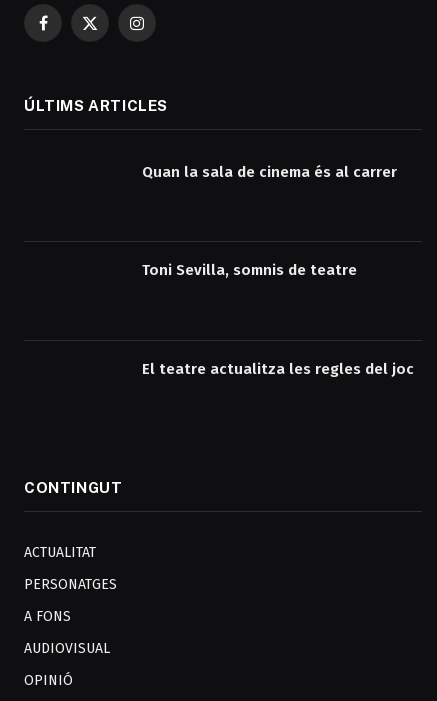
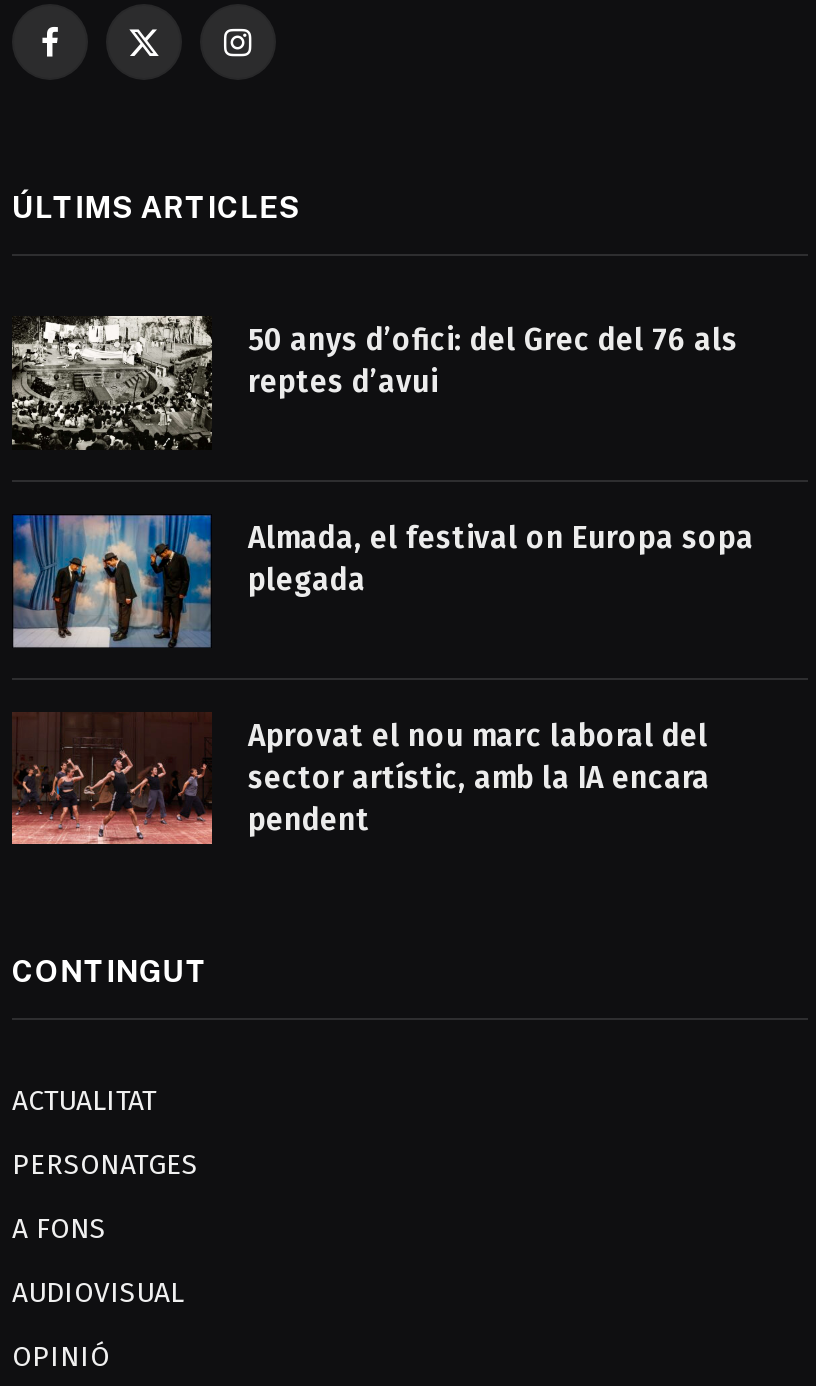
none -> [10,313,214,453] [image]
none -> [10,513,212,649] [image]
none -> [10,711,214,847] [image]
[142,163,397,181] Quan la sala de cinema és al carrer -> [248,322,738,400] 50 anys d’ofici: del Grec del 76 als | reptes d’avui
[142,261,357,279] Toni Sevilla, somnis de teatre -> [248,520,754,598] Almada, el festival on Europa sopa | plegada
[142,360,414,378] El teatre actualitza les regles del joc -> [248,717,710,837] Aprovat el nou marc laboral del | sector artístic, amb la IA encara | pendent

